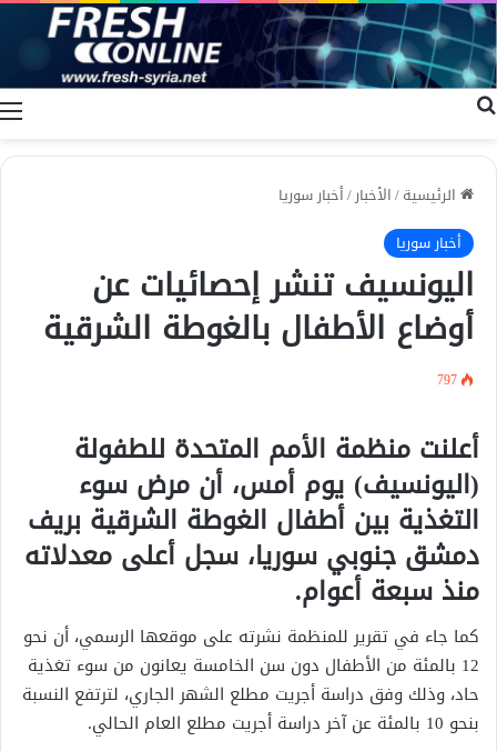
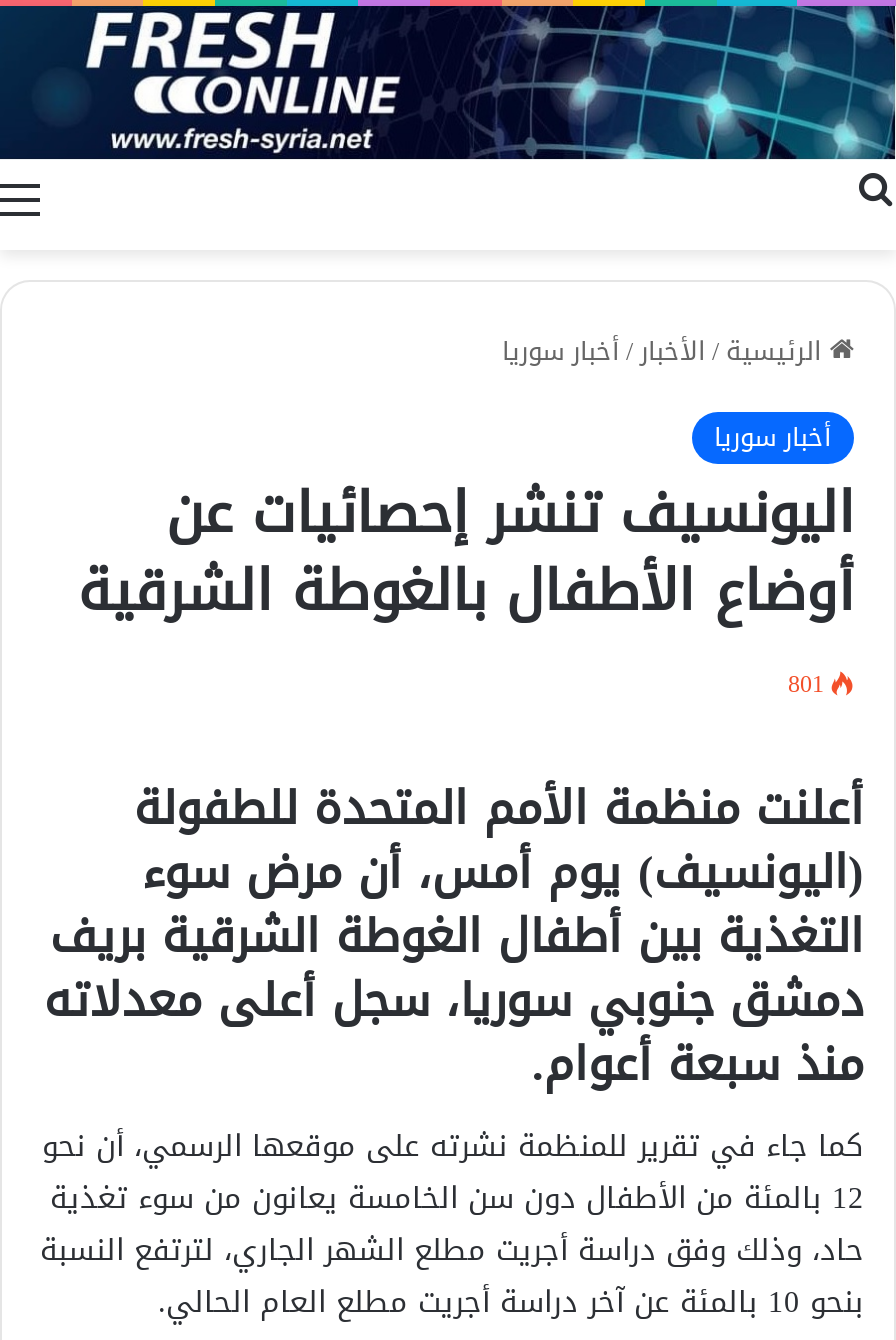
[437,368,457,392] 797 -> [788,662,824,706] 801

